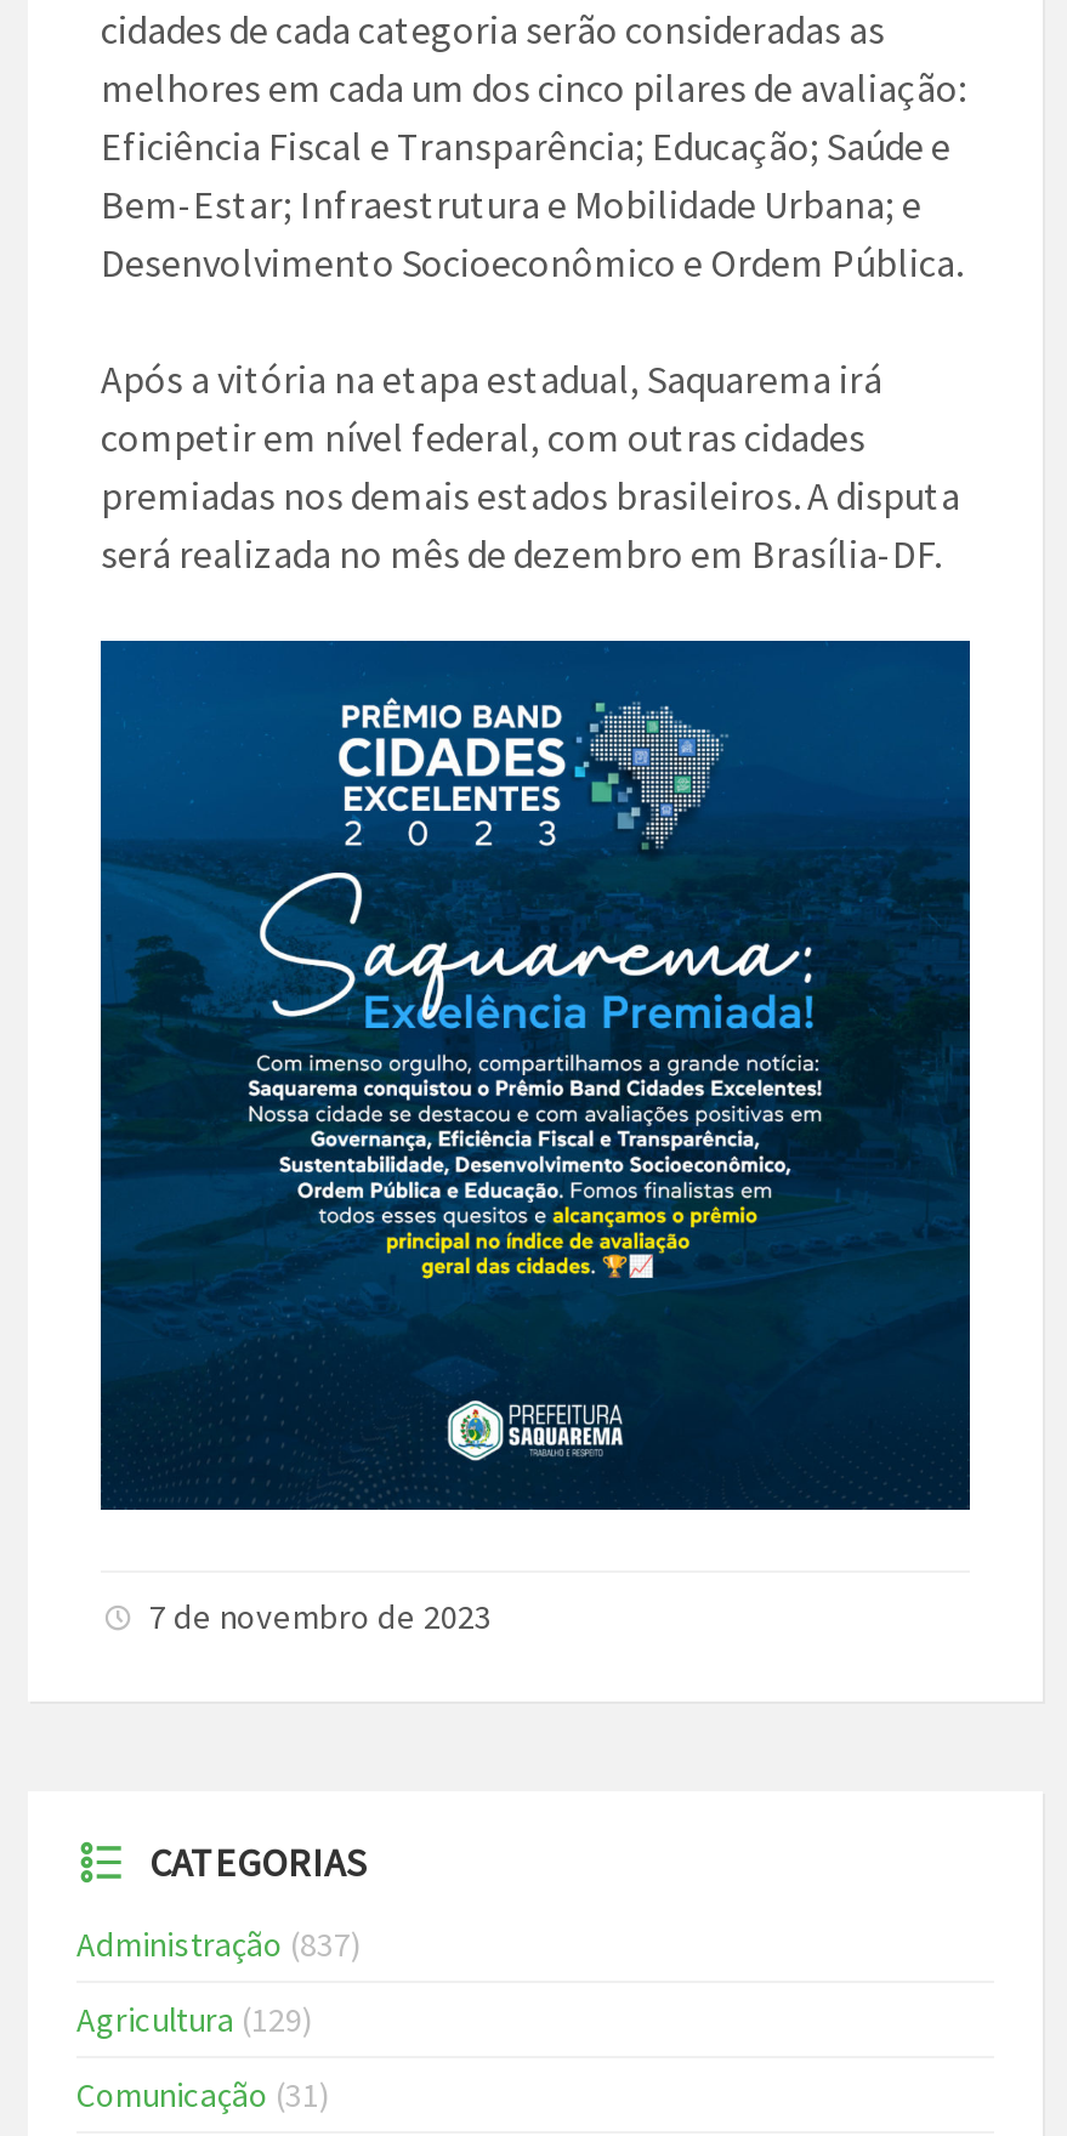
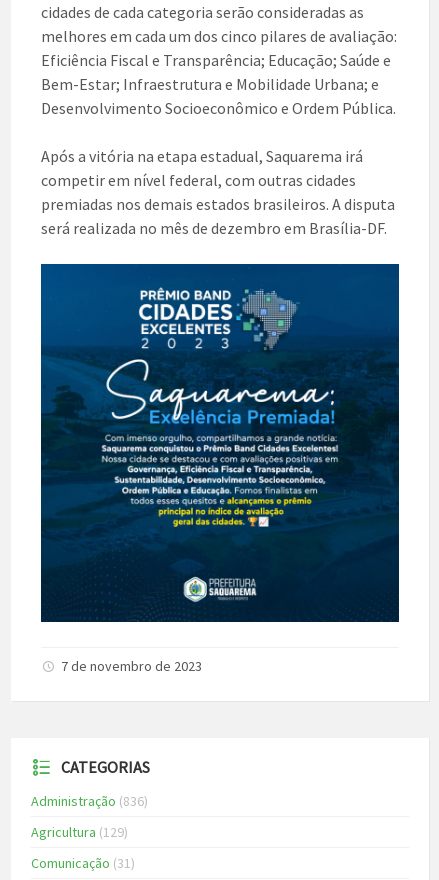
[76,1923,361,1966] Administração (837) -> [31,792,148,810] Administração (836)

